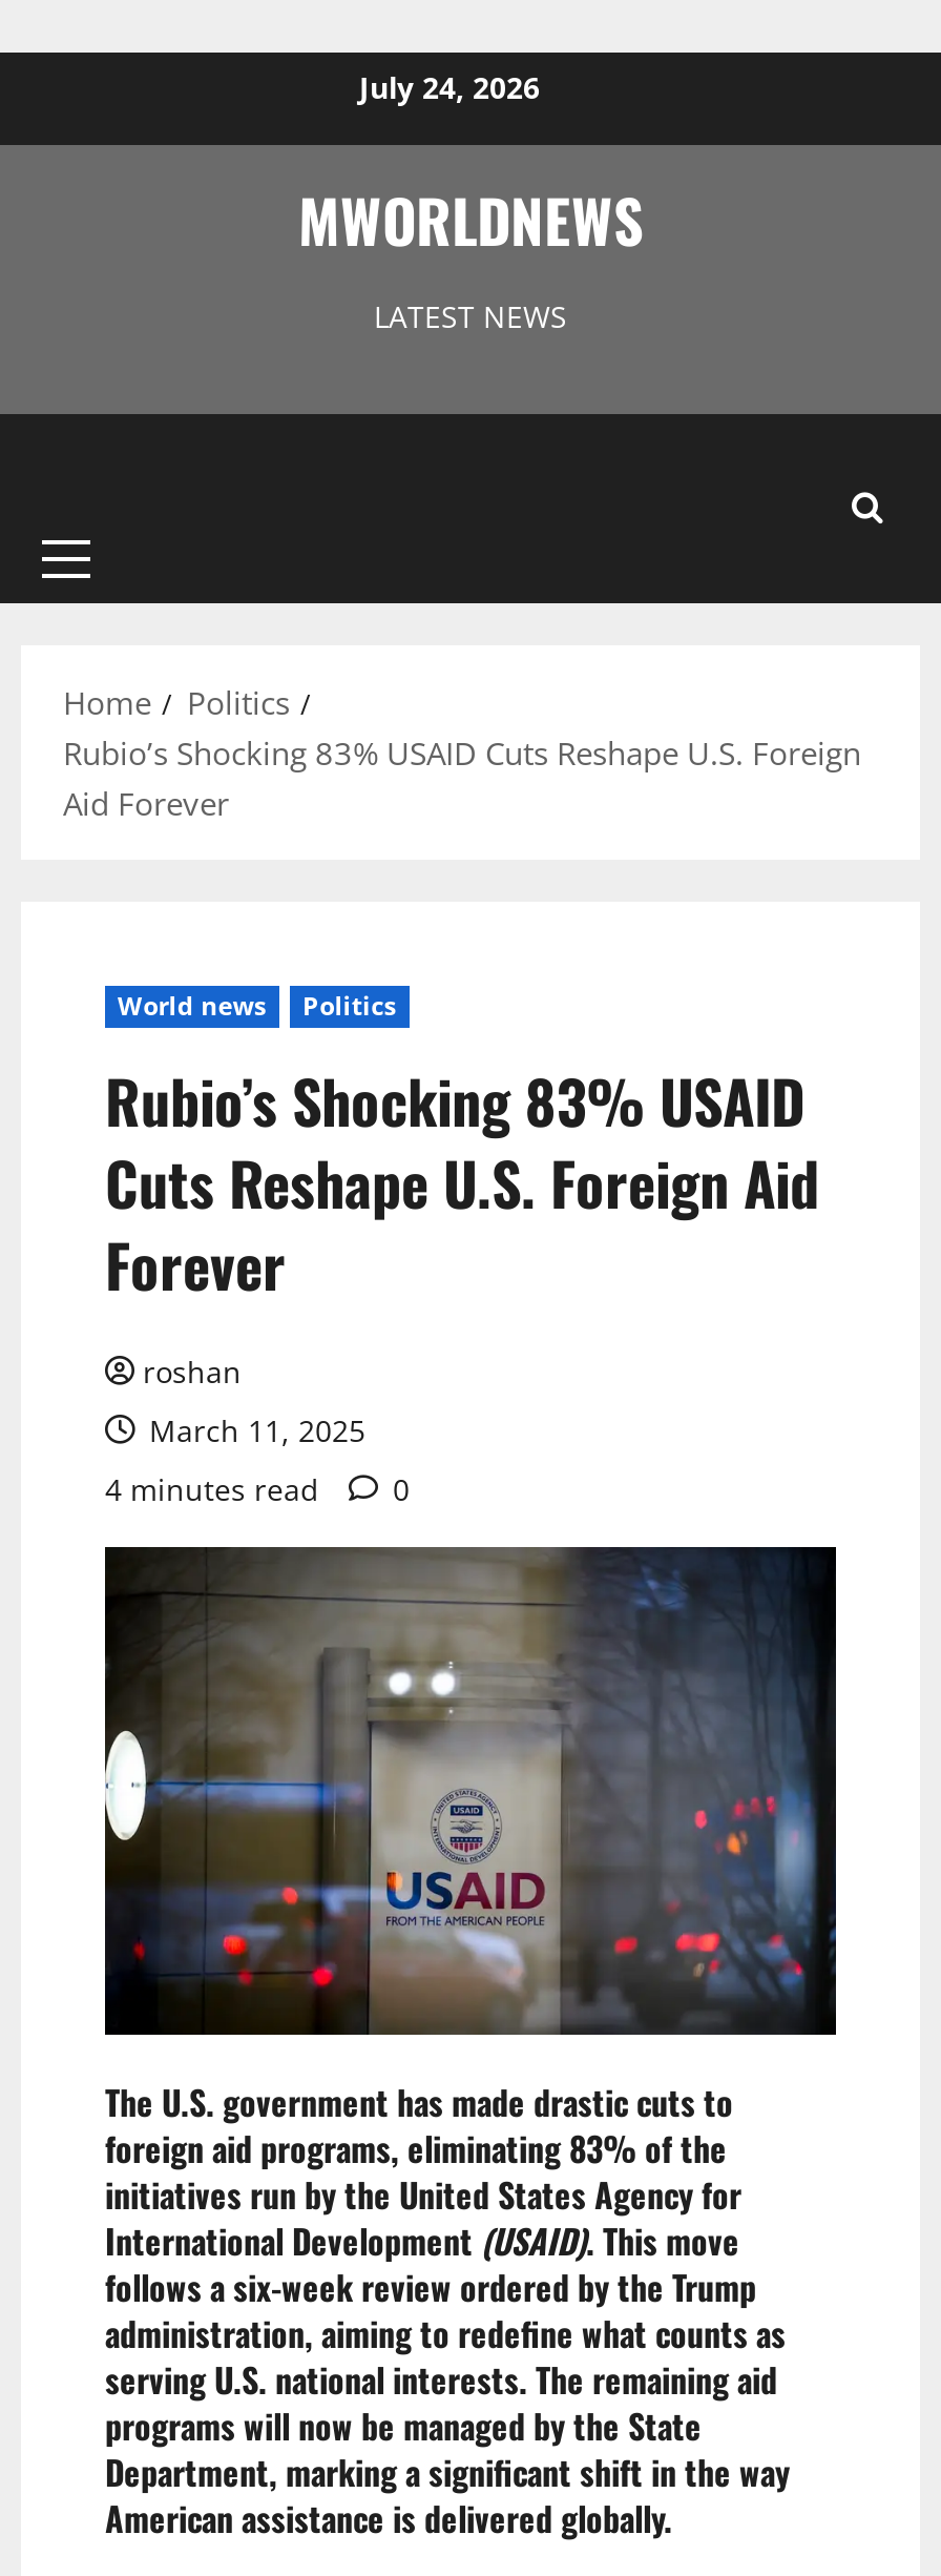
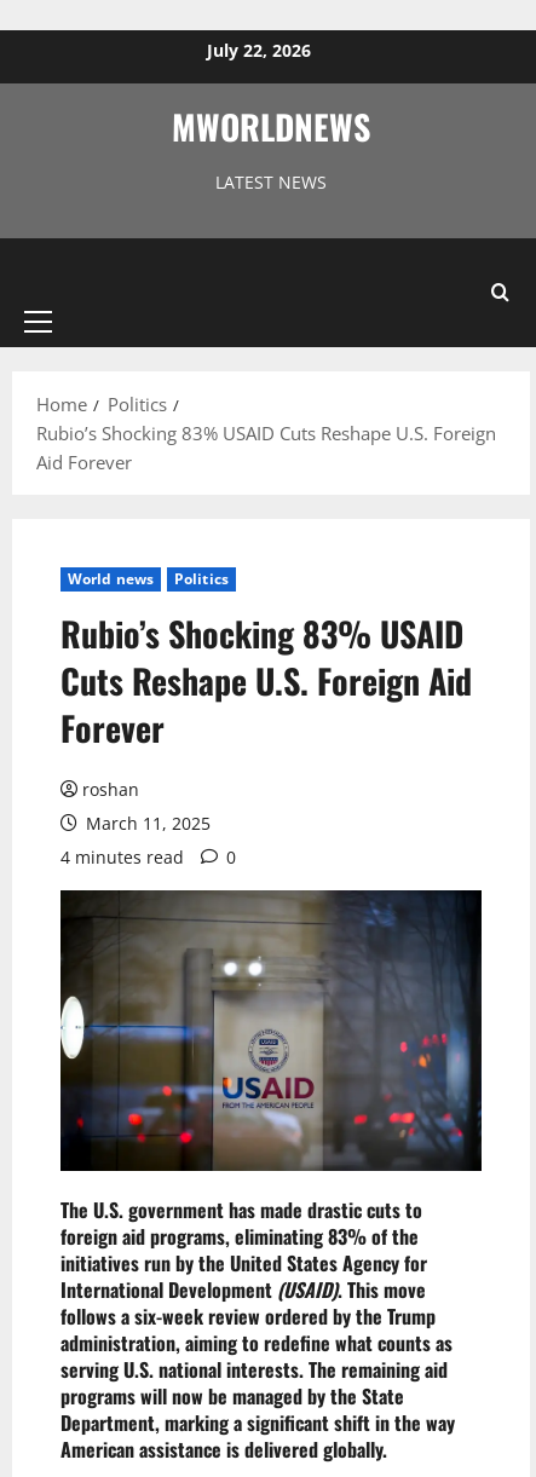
[359,67,540,107] July 24, 2026 -> [207,39,311,62] July 22, 2026

